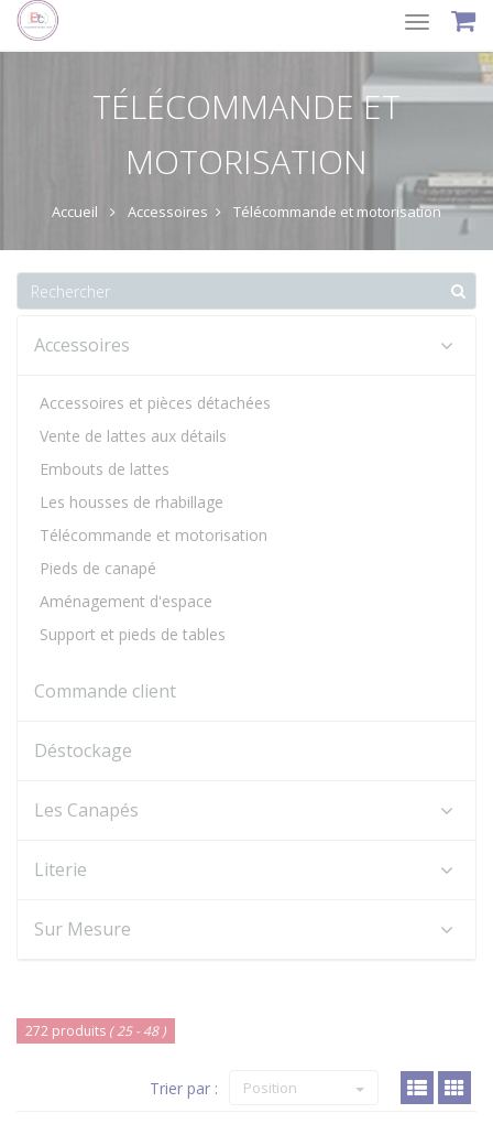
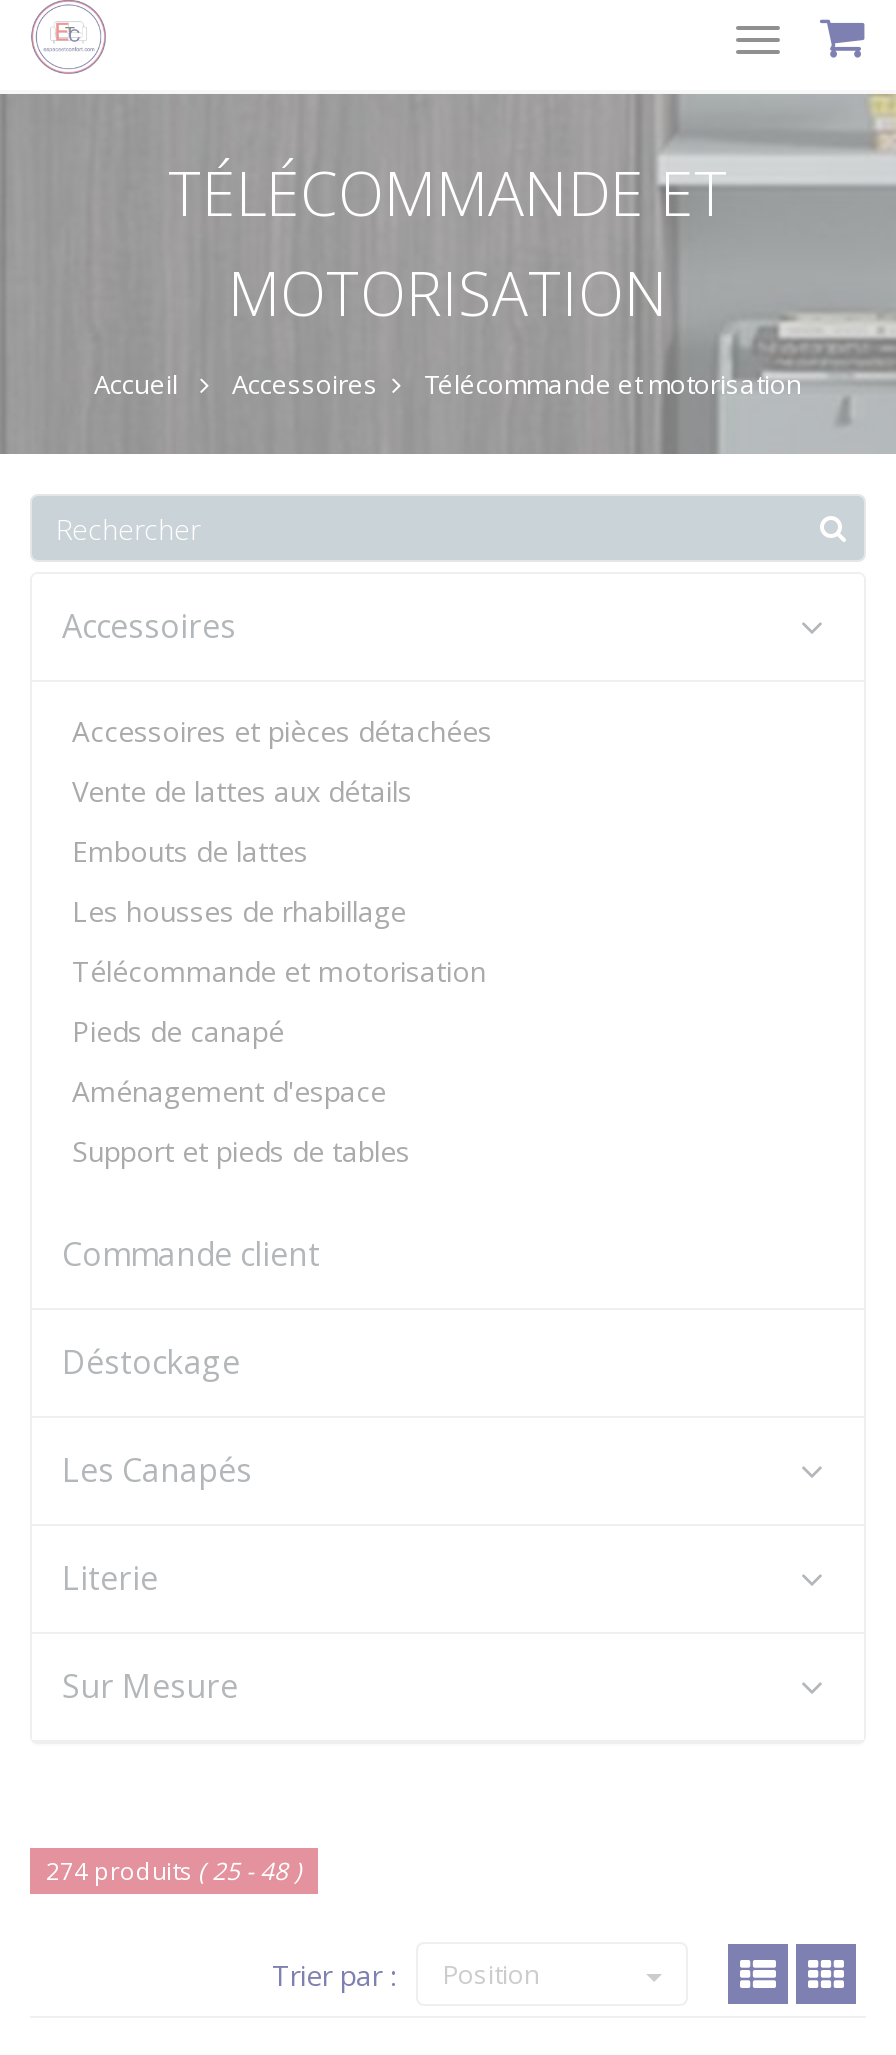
[25,1022,166,1040] 272 produits ( 25 - 48 ) -> [46,1854,302,1888] 274 produits ( 25 - 48 )

